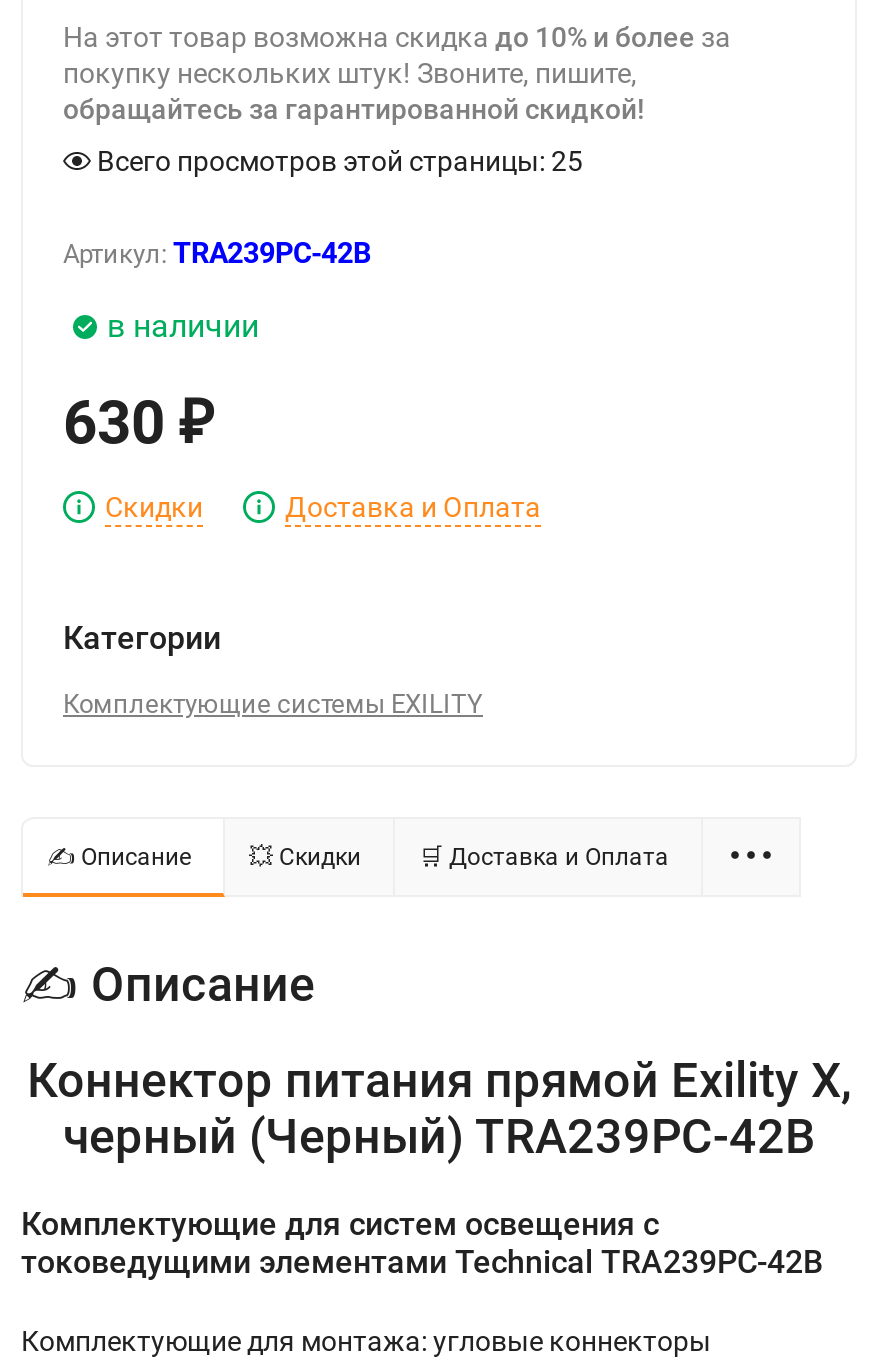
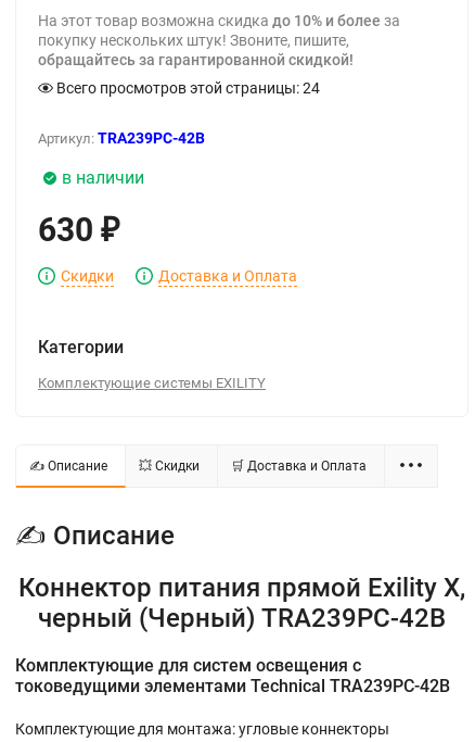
[91,145,583,177] Всего просмотров этой страницы: 25 -> [53,80,320,97] Всего просмотров этой страницы: 24

